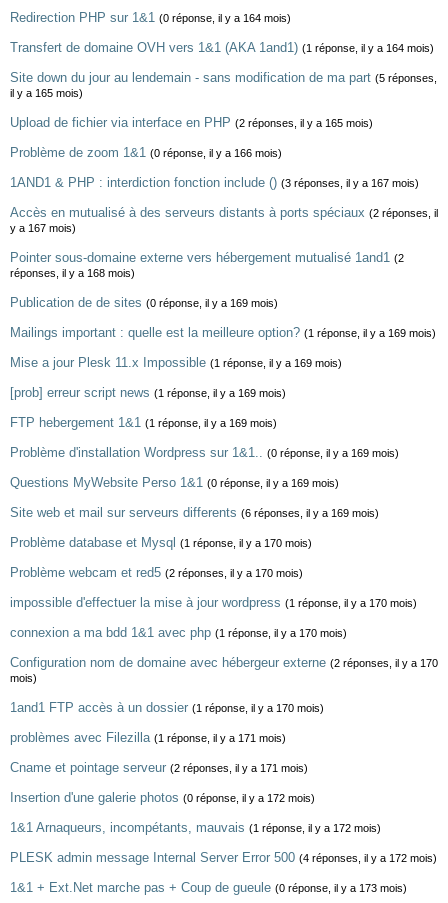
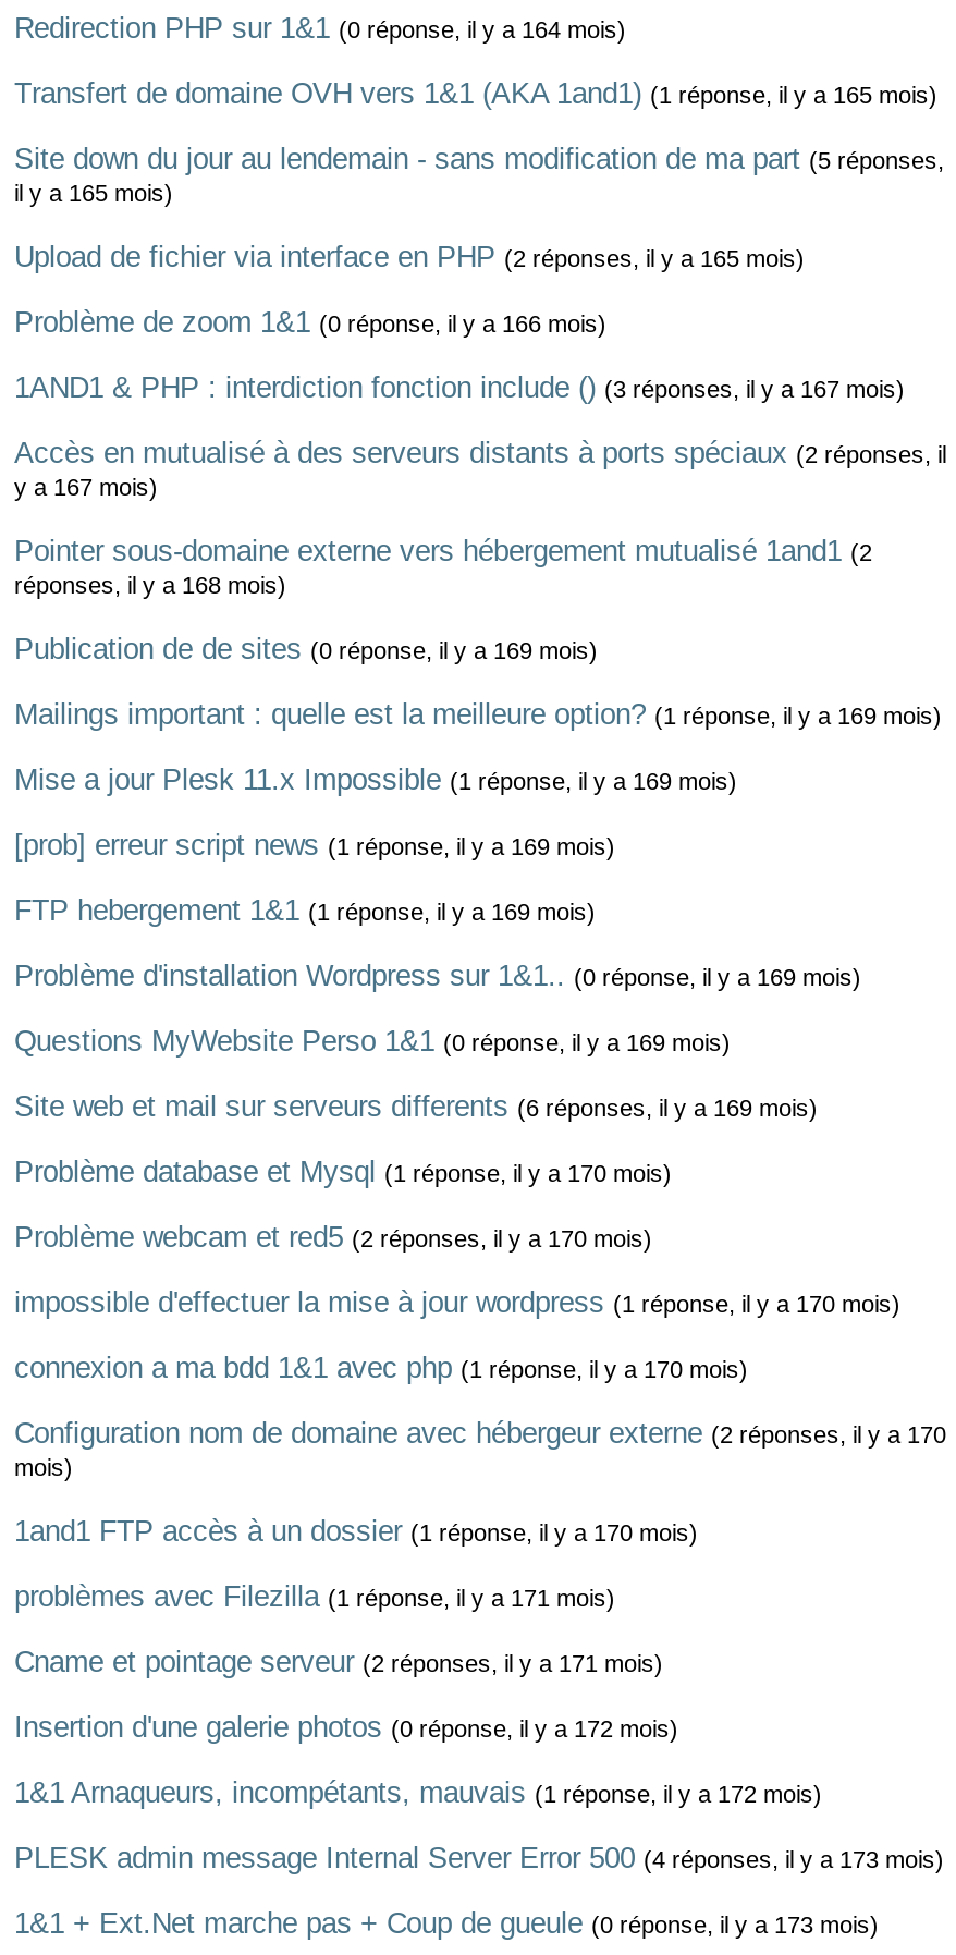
[10,40,434,55] Transfert de domaine OVH vers 1&1 (AKA 1and1) (1 réponse, il y a 164 mois) -> [14,77,937,110] Transfert de domaine OVH vers 1&1 (AKA 1and1) (1 réponse, il y a 165 mois)
[10,850,437,865] PLESK admin message Internal Server Error 500 (4 réponses, il y a 172 mois) -> [14,1842,944,1874] PLESK admin message Internal Server Error 500 (4 réponses, il y a 173 mois)

